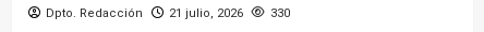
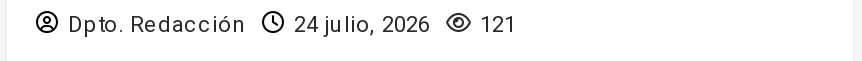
[168,6,289,20] 21 julio, 2026 | 330 -> [294,12,516,38] 24 julio, 2026 | 121

